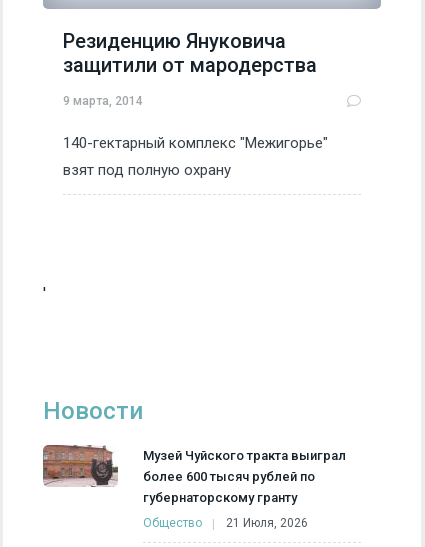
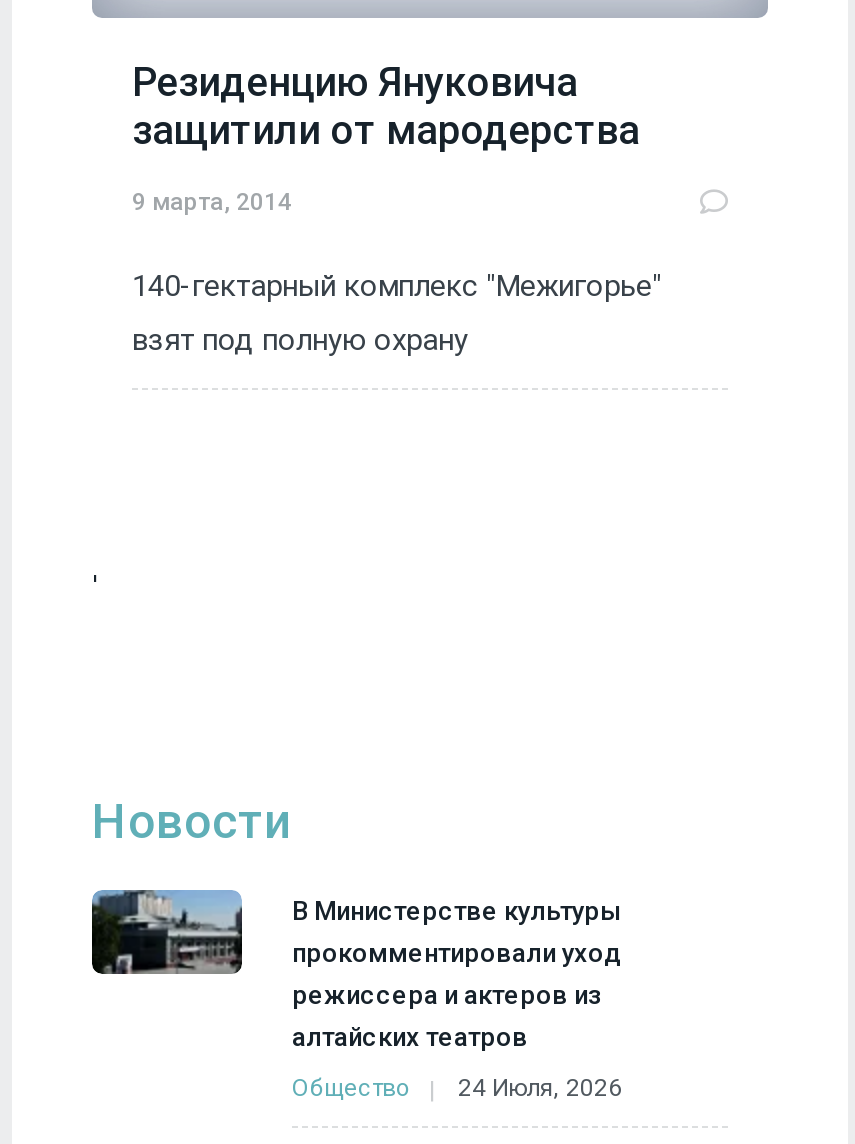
[42,444,346,505] [image] | Музей Чуйского тракта выиграл | более 600 тысяч рублей по | губернаторскому гранту -> [90,888,622,1053] [image] | В Министерстве культуры | прокомментировали уход | режиссера и актеров из | алтайских театров
[143,516,308,530] Общество 21 Июля, 2026 -> [292,1075,622,1103] Общество 24 Июля, 2026

